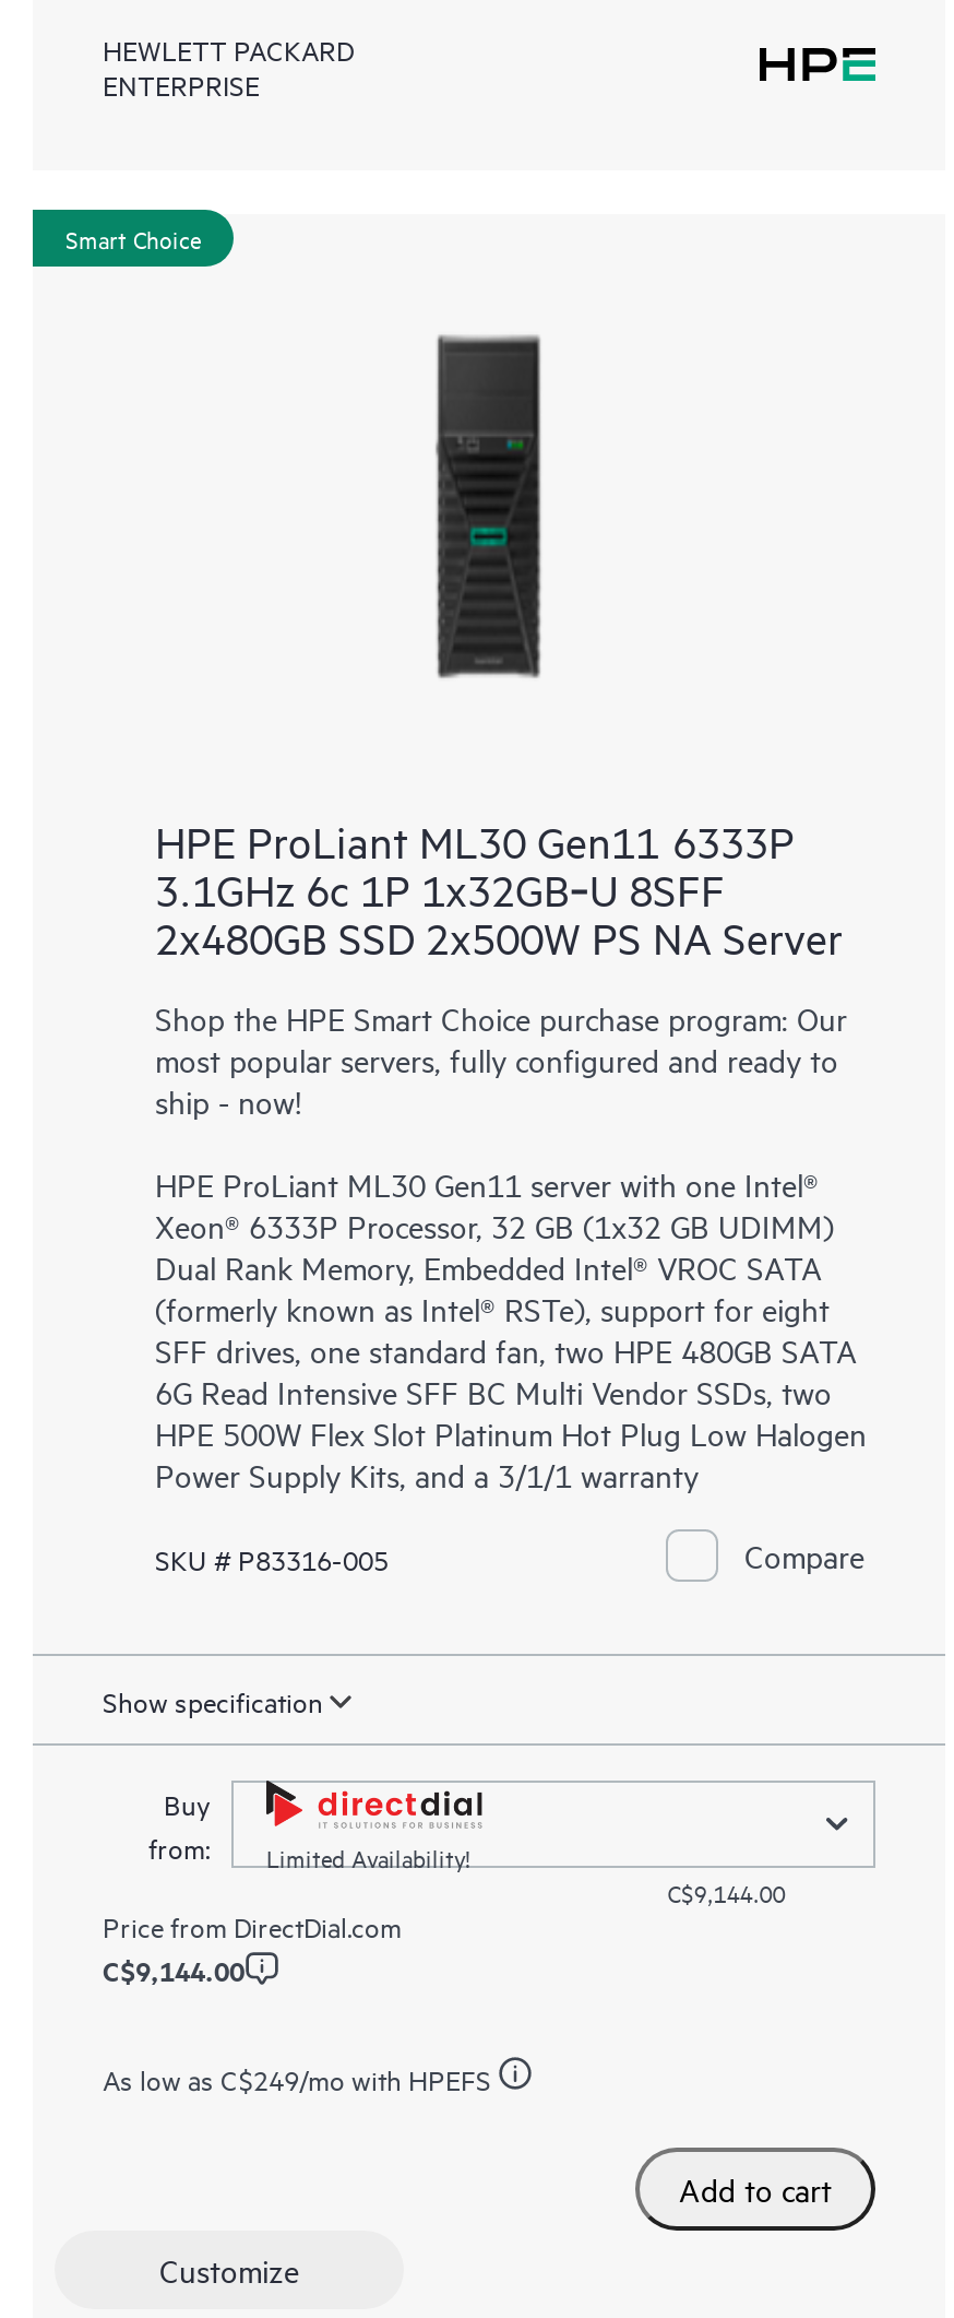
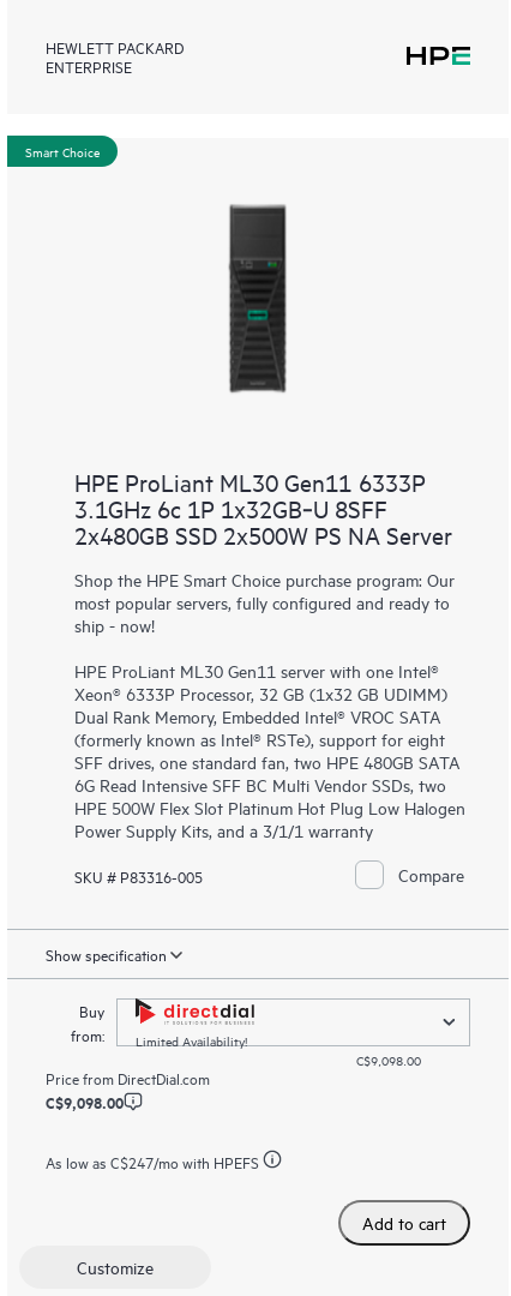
[668,1874,785,1909] C$9,144.00 -> [356,1050,421,1069] C$9,098.00
[103,1946,245,1990] C$9,144.00 -> [46,1089,124,1113] C$9,098.00
[103,2058,491,2097] As low as C$249/mo with HPEFS -> [46,1151,259,1172] As low as C$247/mo with HPEFS

